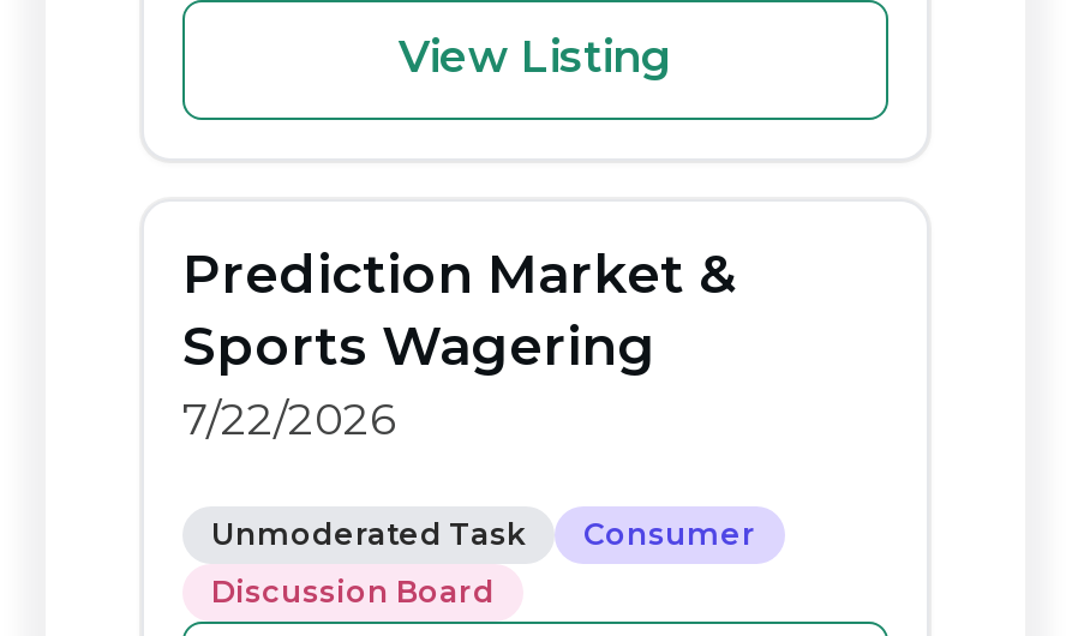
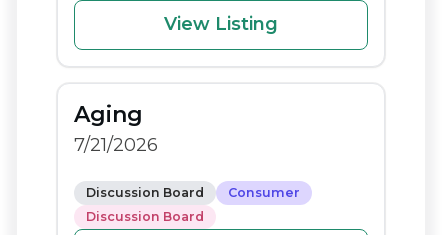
[182,242,737,446] Prediction Market & | Sports Wagering | 7/22/2026 -> [74,101,158,156] Aging | 7/21/2026
[211,516,526,552] Unmoderated Task -> [86,185,204,200] Discussion Board

